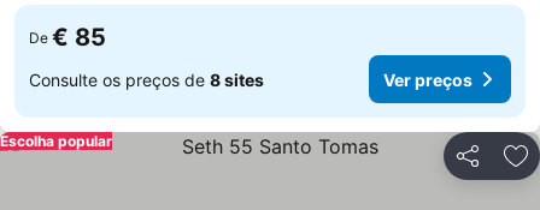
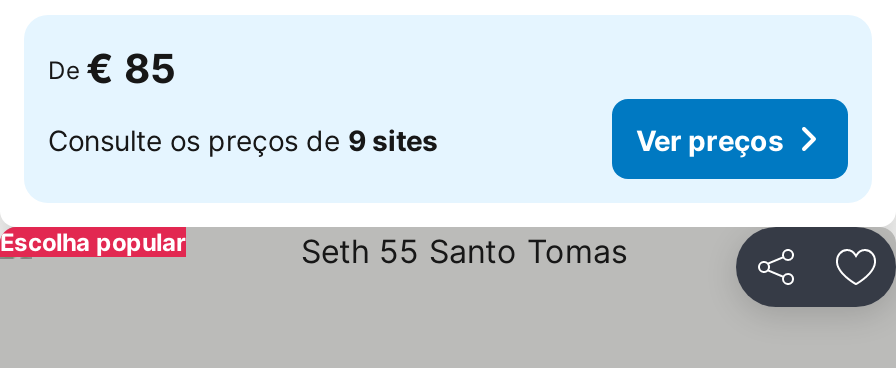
[29,69,264,89] Consulte os preços de 8 sites -> [48,122,438,156] Consulte os preços de 9 sites

